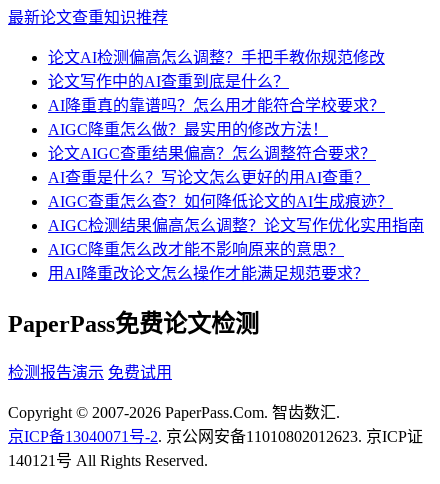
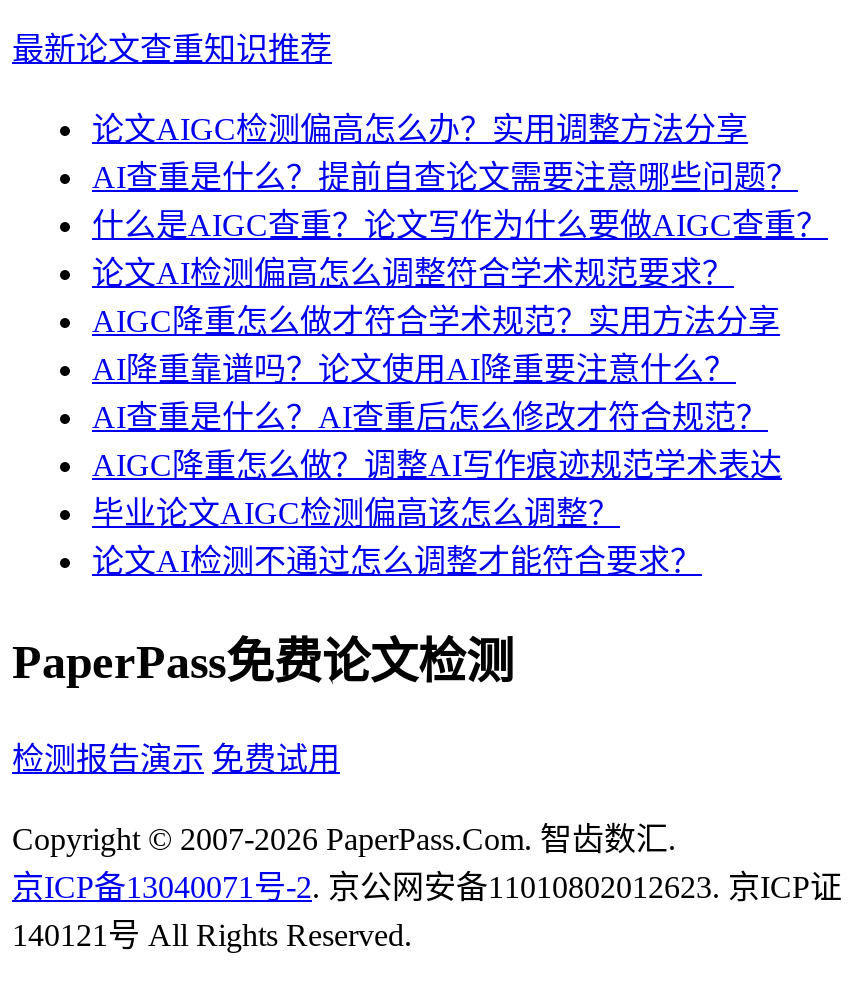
[48,49,424,282] 论文AI检测偏高怎么调整？手把手教你规范修改 | 论文写作中的AI查重到底是什么？ | AI降重真的靠谱吗？怎么用才能符合学校要求？ | AIGC降重怎么做？最实用的修改方法！ | 论文AIGC查重结果偏高？怎么调整符合要求？ | AI查重是什么？写论文怎么更好的用AI查重？ | AIGC查重怎么查？如何降低论文的AI生成痕迹？ | AIGC检测结果偏高怎么调整？论文写作优化实用指南 | AIGC降重怎么改才能不影响原来的意思？ | 用AI降重改论文怎么操作才能满足规范要求？ -> [92,112,828,578] 论文AIGC检测偏高怎么办？实用调整方法分享 | AI查重是什么？提前自查论文需要注意哪些问题？ | 什么是AIGC查重？论文写作为什么要做AIGC查重？ | 论文AI检测偏高怎么调整符合学术规范要求？ | AIGC降重怎么做才符合学术规范？实用方法分享 | AI降重靠谱吗？论文使用AI降重要注意什么？ | AI查重是什么？AI查重后怎么修改才符合规范？ | AIGC降重怎么做？调整AI写作痕迹规范学术表达 | 毕业论文AIGC检测偏高该怎么调整？ | 论文AI检测不通过怎么调整才能符合要求？

